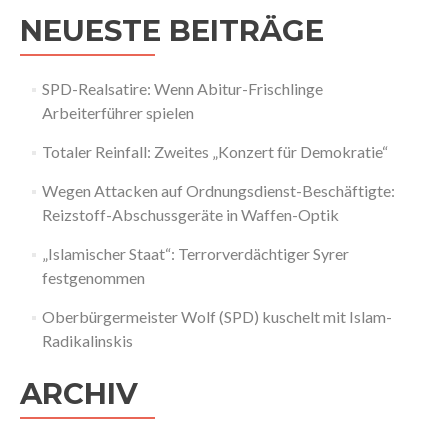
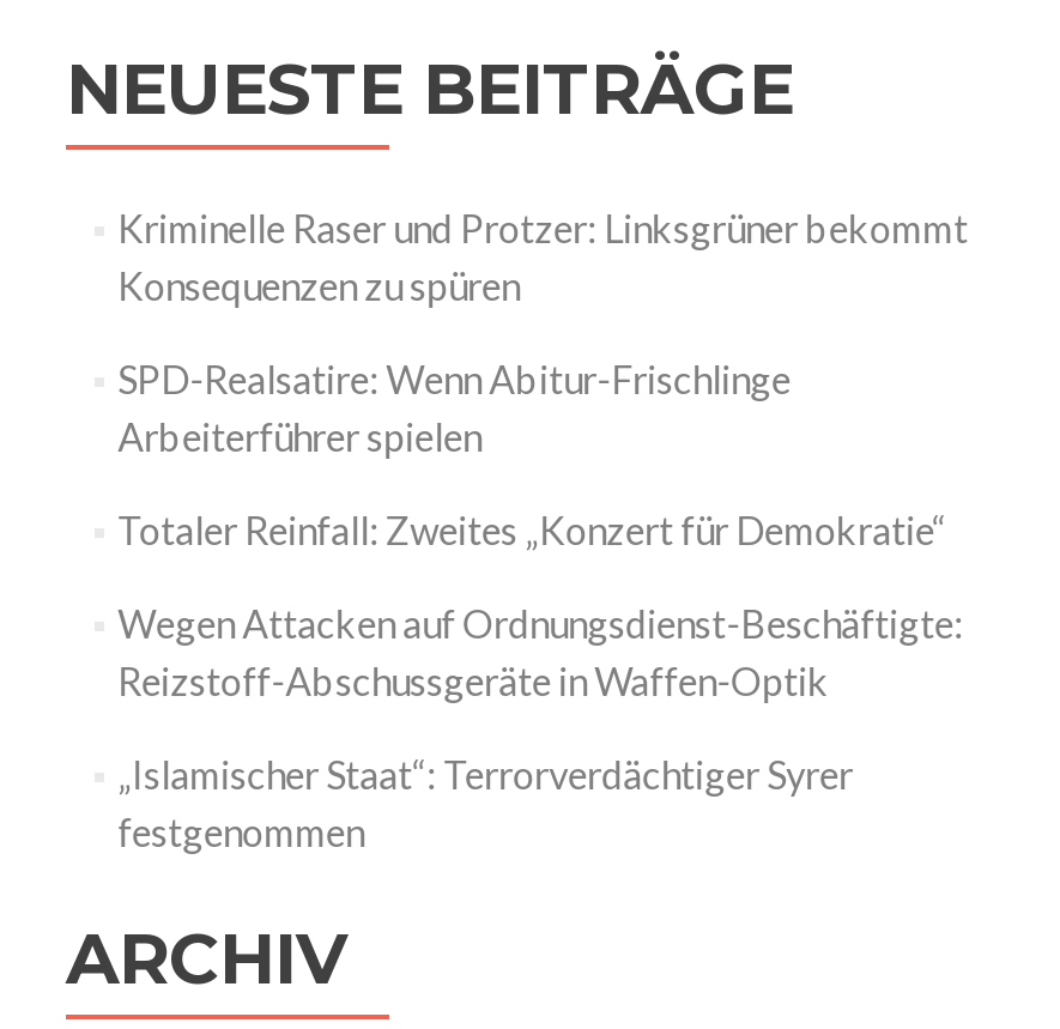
none -> [118,205,968,308] Kriminelle Raser und Protzer: Linksgrüner bekommt | Konsequenzen zu spüren
moved [42,79,395,287] -> [118,356,963,854]: SPD-Realsatire: Wenn Abitur-Frischlinge | Arbeiterführer spielen | Totaler Reinfall: Zweites „Konzert für Demokratie“ | Wegen Attacken auf Ordnungsdienst-Beschäftigte: | Reizstoff-Abschussgeräte in Waffen-Optik | „Islamischer Staat“: Terrorverdächtiger Syrer | festgenommen
[42,307,392,350] Oberbürgermeister Wolf (SPD) kuschelt mit Islam- | Radikalinskis -> none

